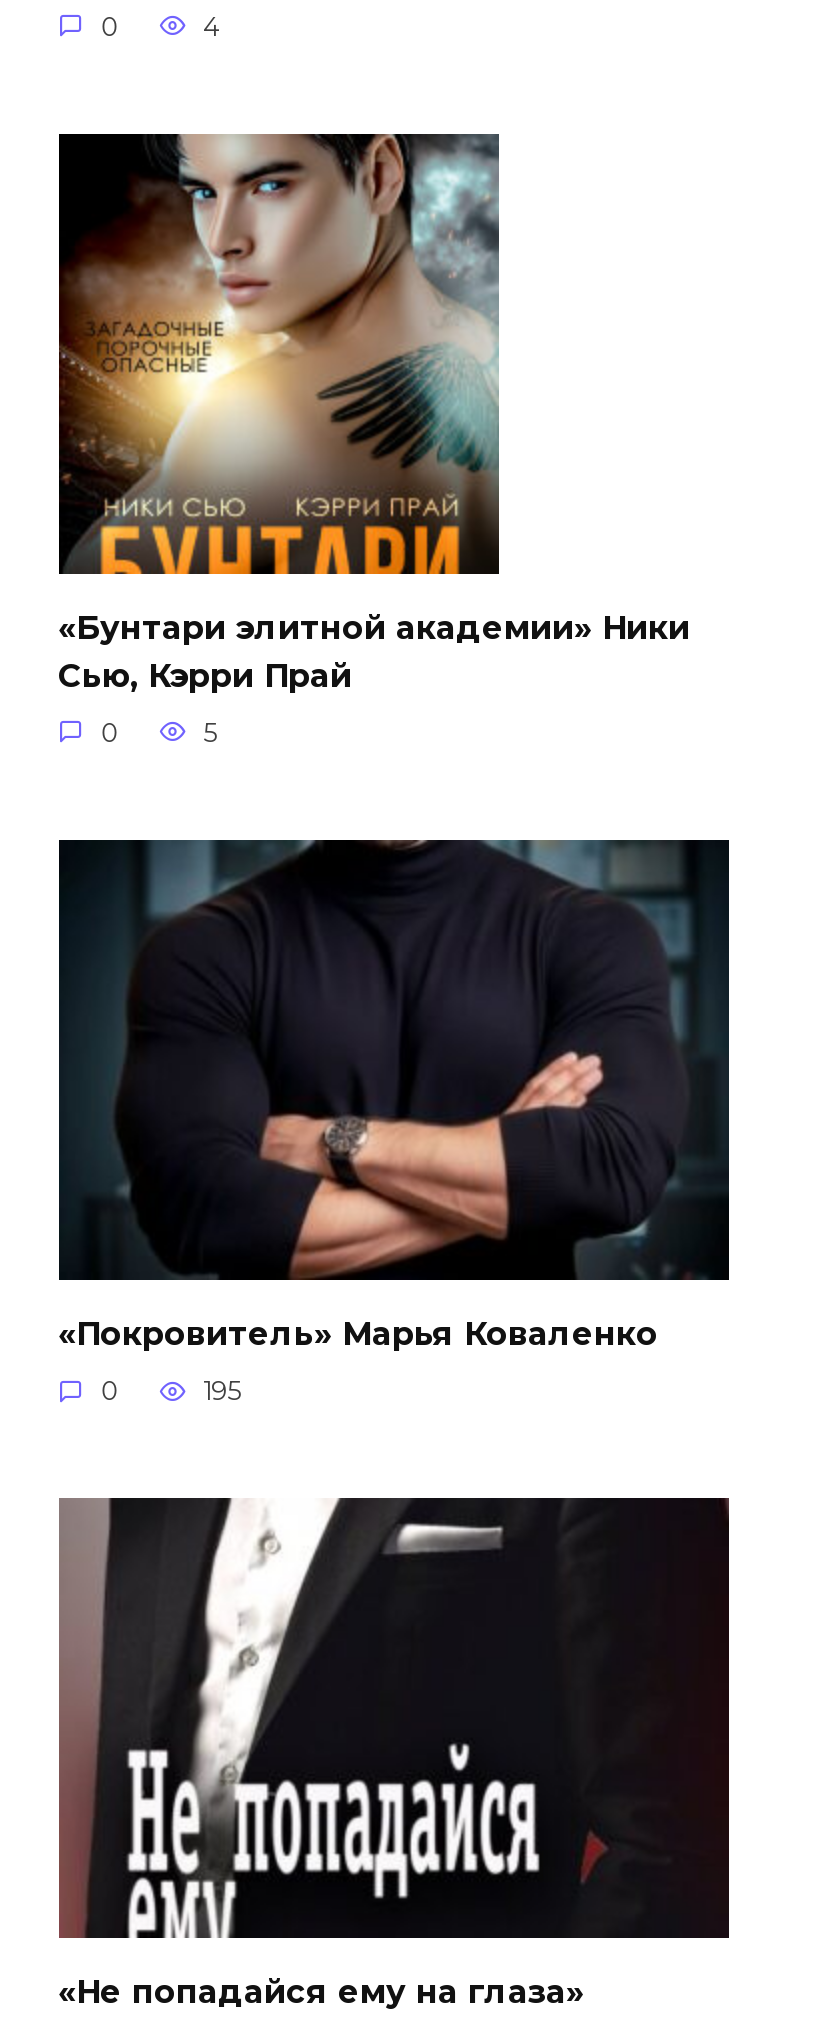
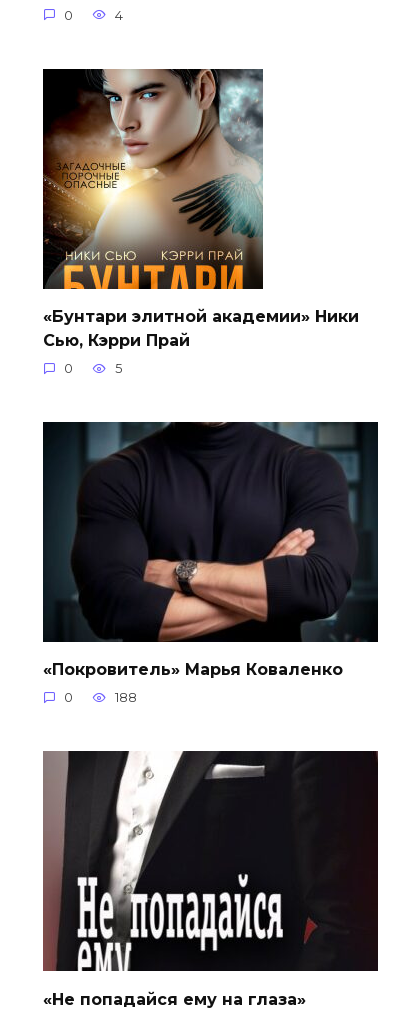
[203,1377,241,1407] 195 -> [115,690,137,705] 188

